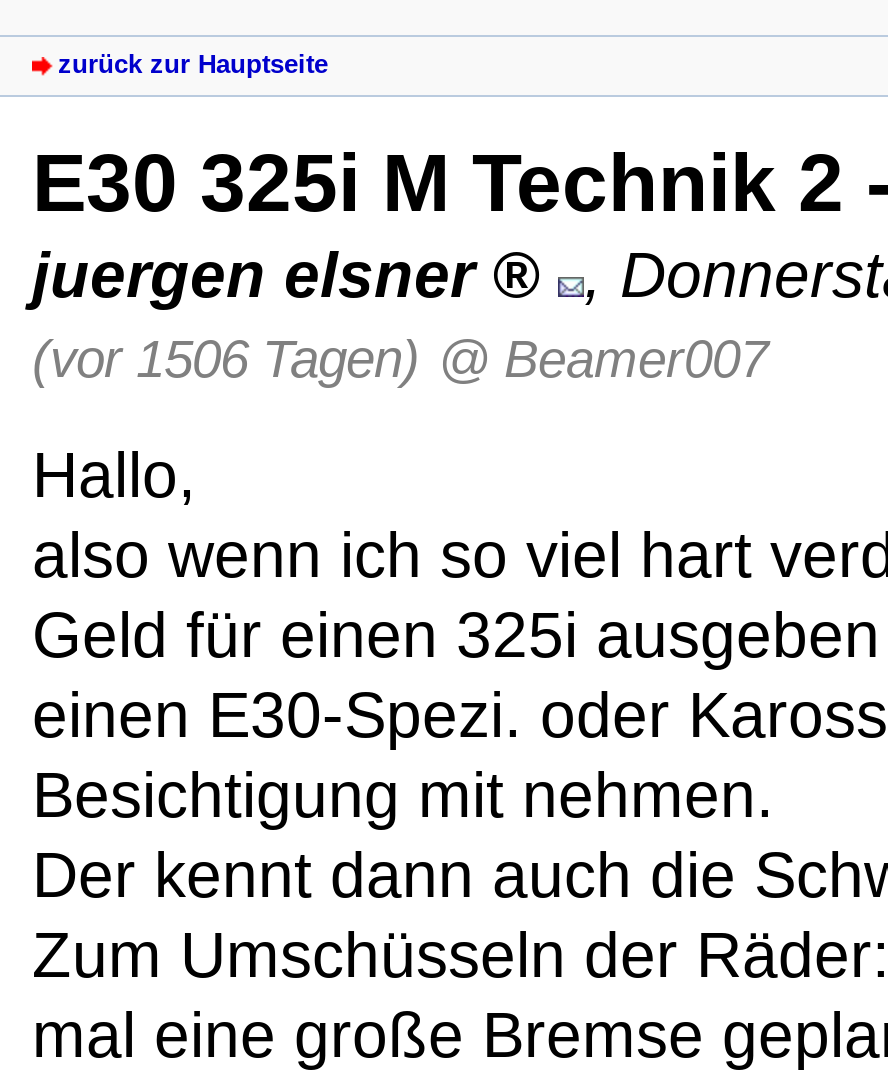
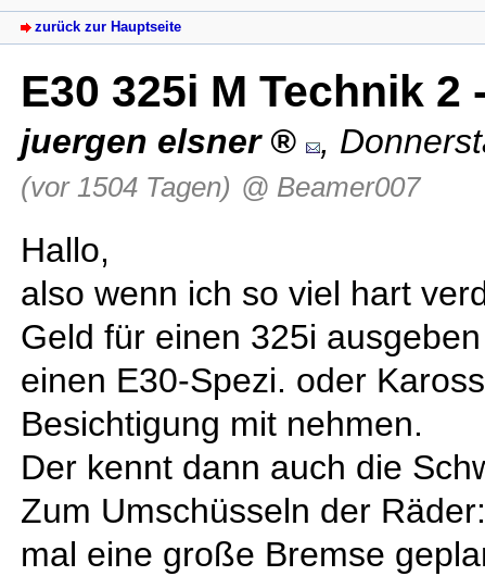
[32,329,768,389] (vor 1506 Tagen) @ Beamer007 -> [21,170,420,203] (vor 1504 Tagen) @ Beamer007

